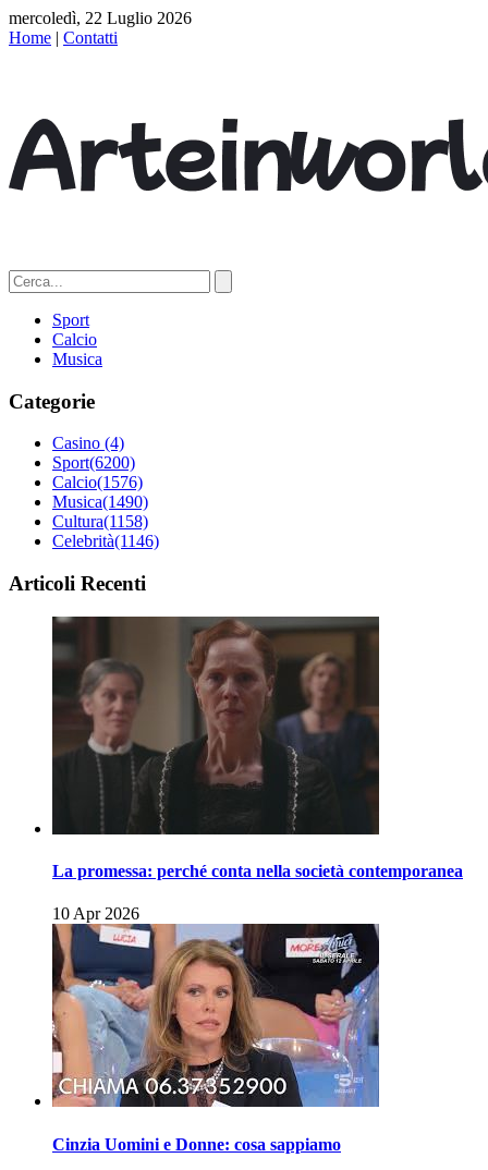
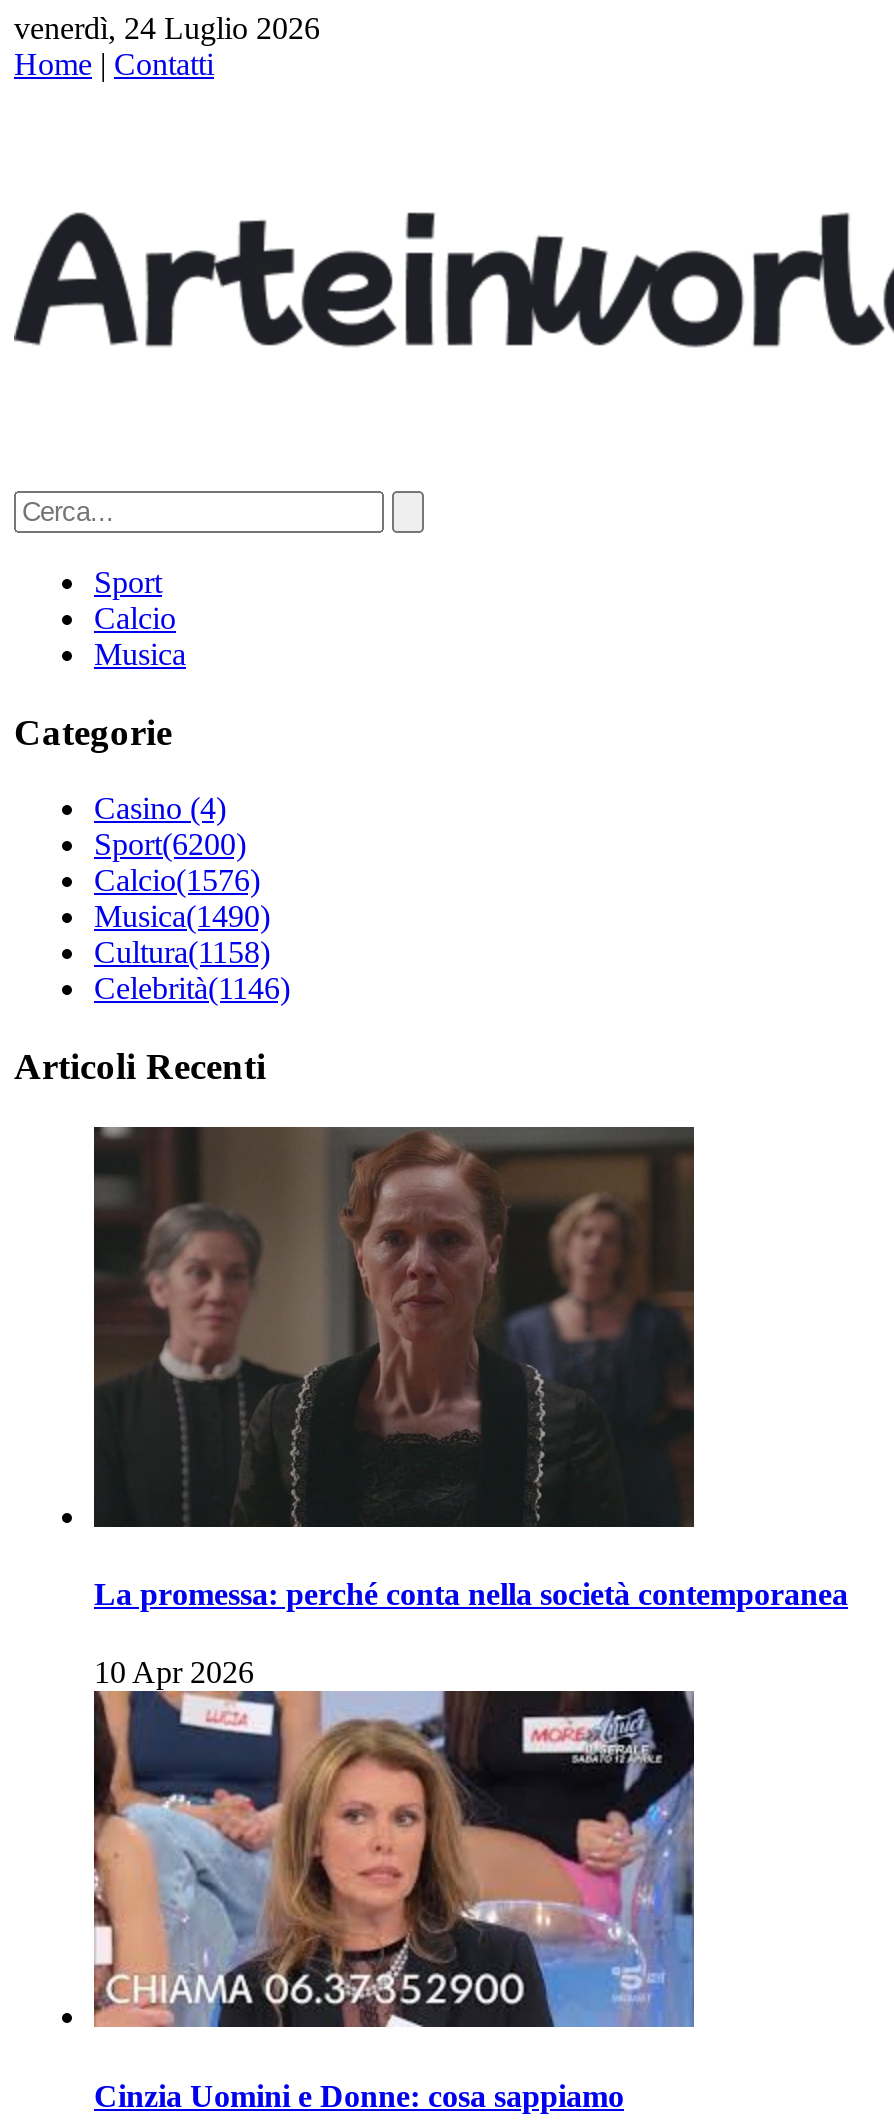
[9,9,192,27] mercoledì, 22 Luglio 2026 -> [14,11,320,45] venerdì, 24 Luglio 2026

